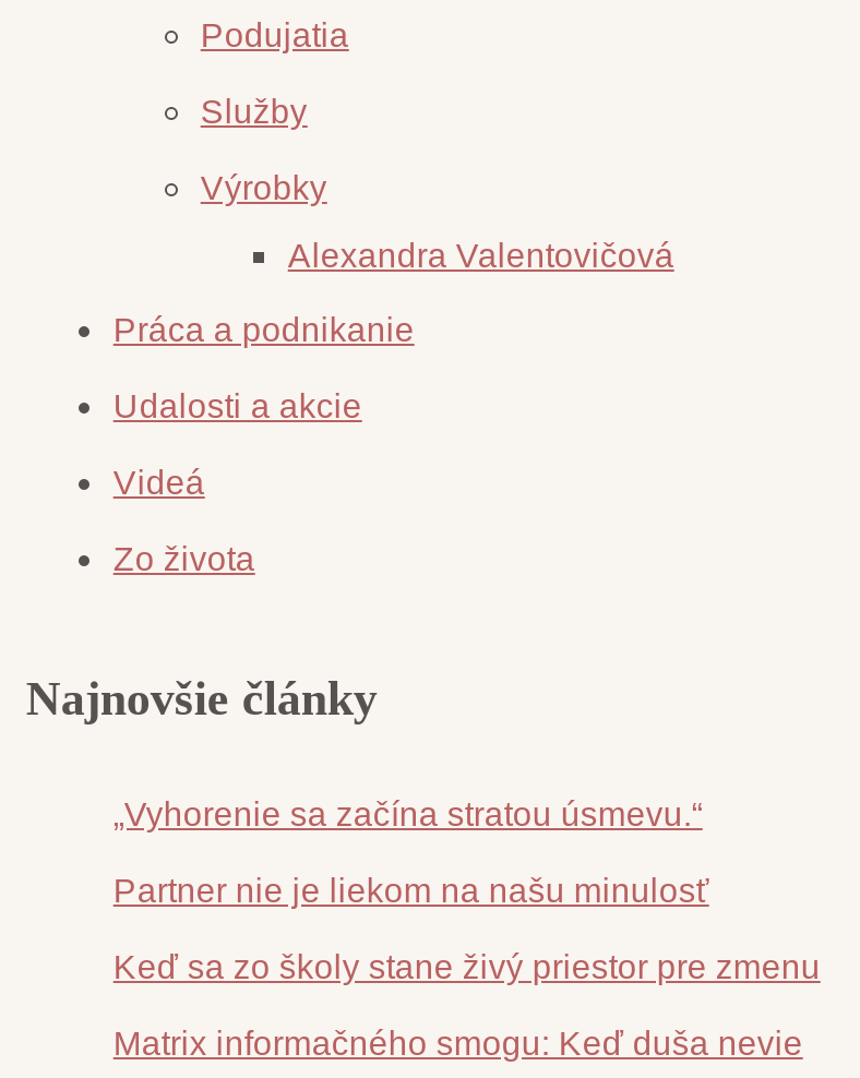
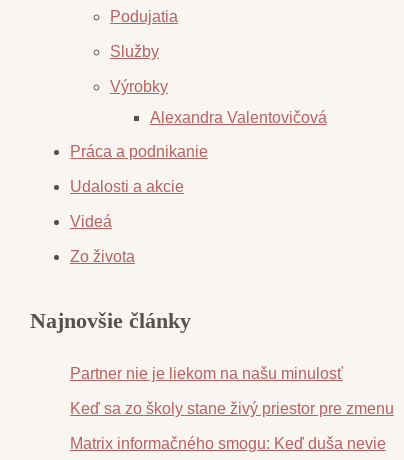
[113,796,703,833] „Vyhorenie sa začína stratou úsmevu.“ -> none

